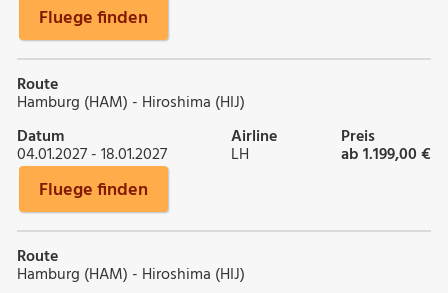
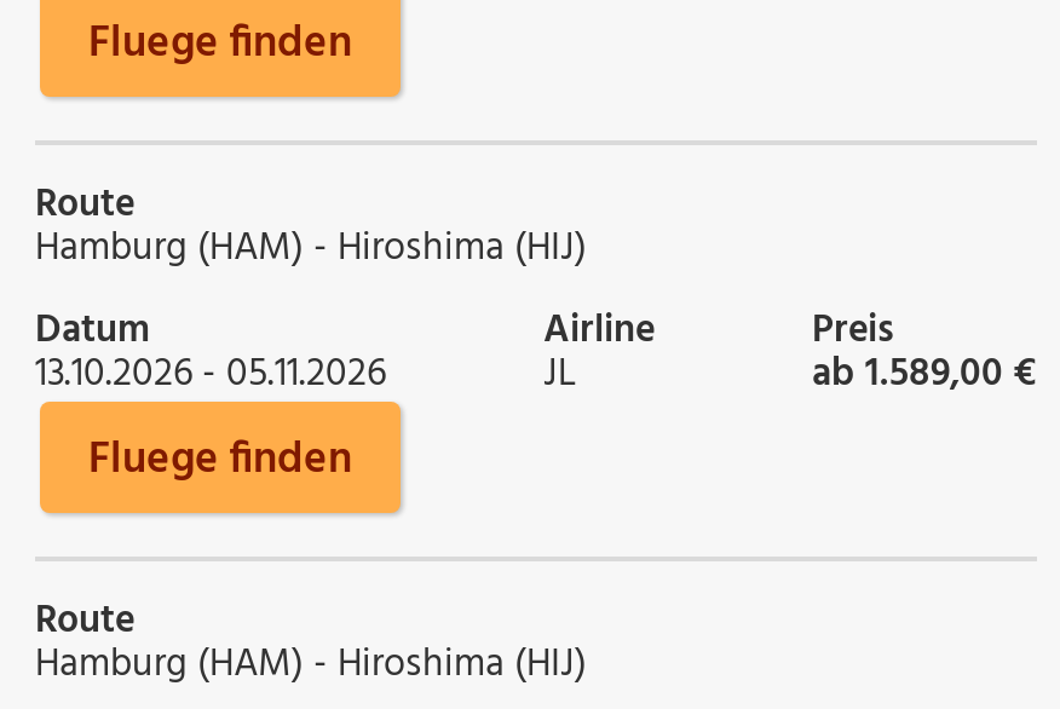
[17,142,167,168] 04.01.2027 - 18.01.2027 -> [35,344,386,407] 13.10.2026 - 05.11.2026
[231,142,249,168] LH -> [543,344,577,407] JL
[341,142,431,168] ab 1.199,00 € -> [812,344,1037,407] ab 1.589,00 €

